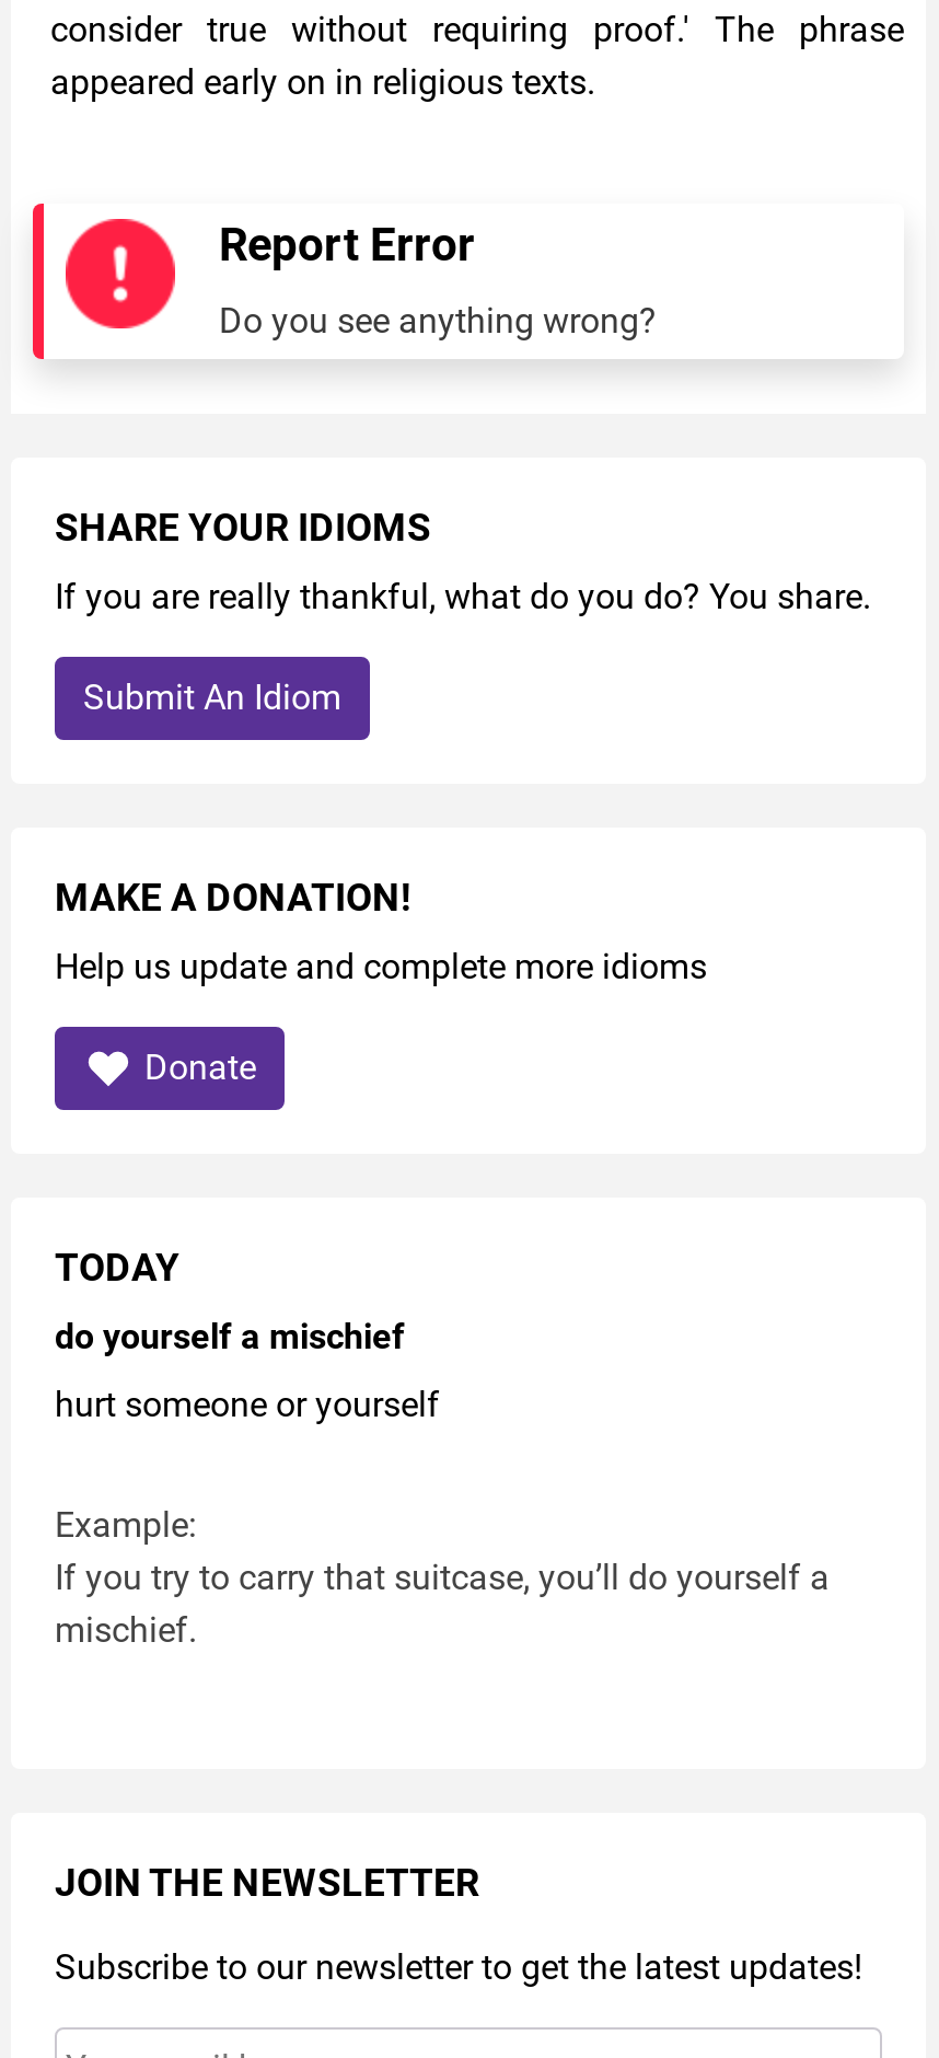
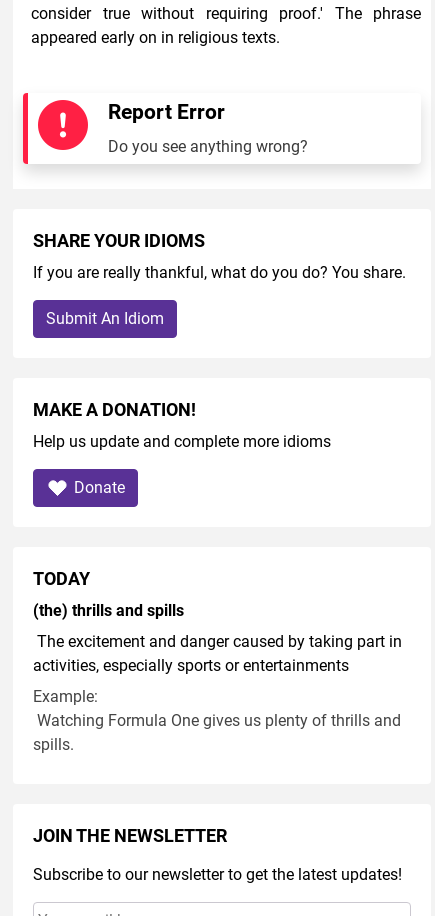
[55,1315,405,1357] do yourself a mischief -> [33,601,184,620] (the) thrills and spills
[55,1383,440,1425] hurt someone or yourself -> [33,632,402,675] The excitement and danger caused by taking part in | activities, especially sports or entertainments
[55,1556,830,1650] If you try to carry that suitcase, you’ll do yourself a | mischief. -> [33,711,401,754] Watching Formula One gives us plenty of thrills and | spills.

